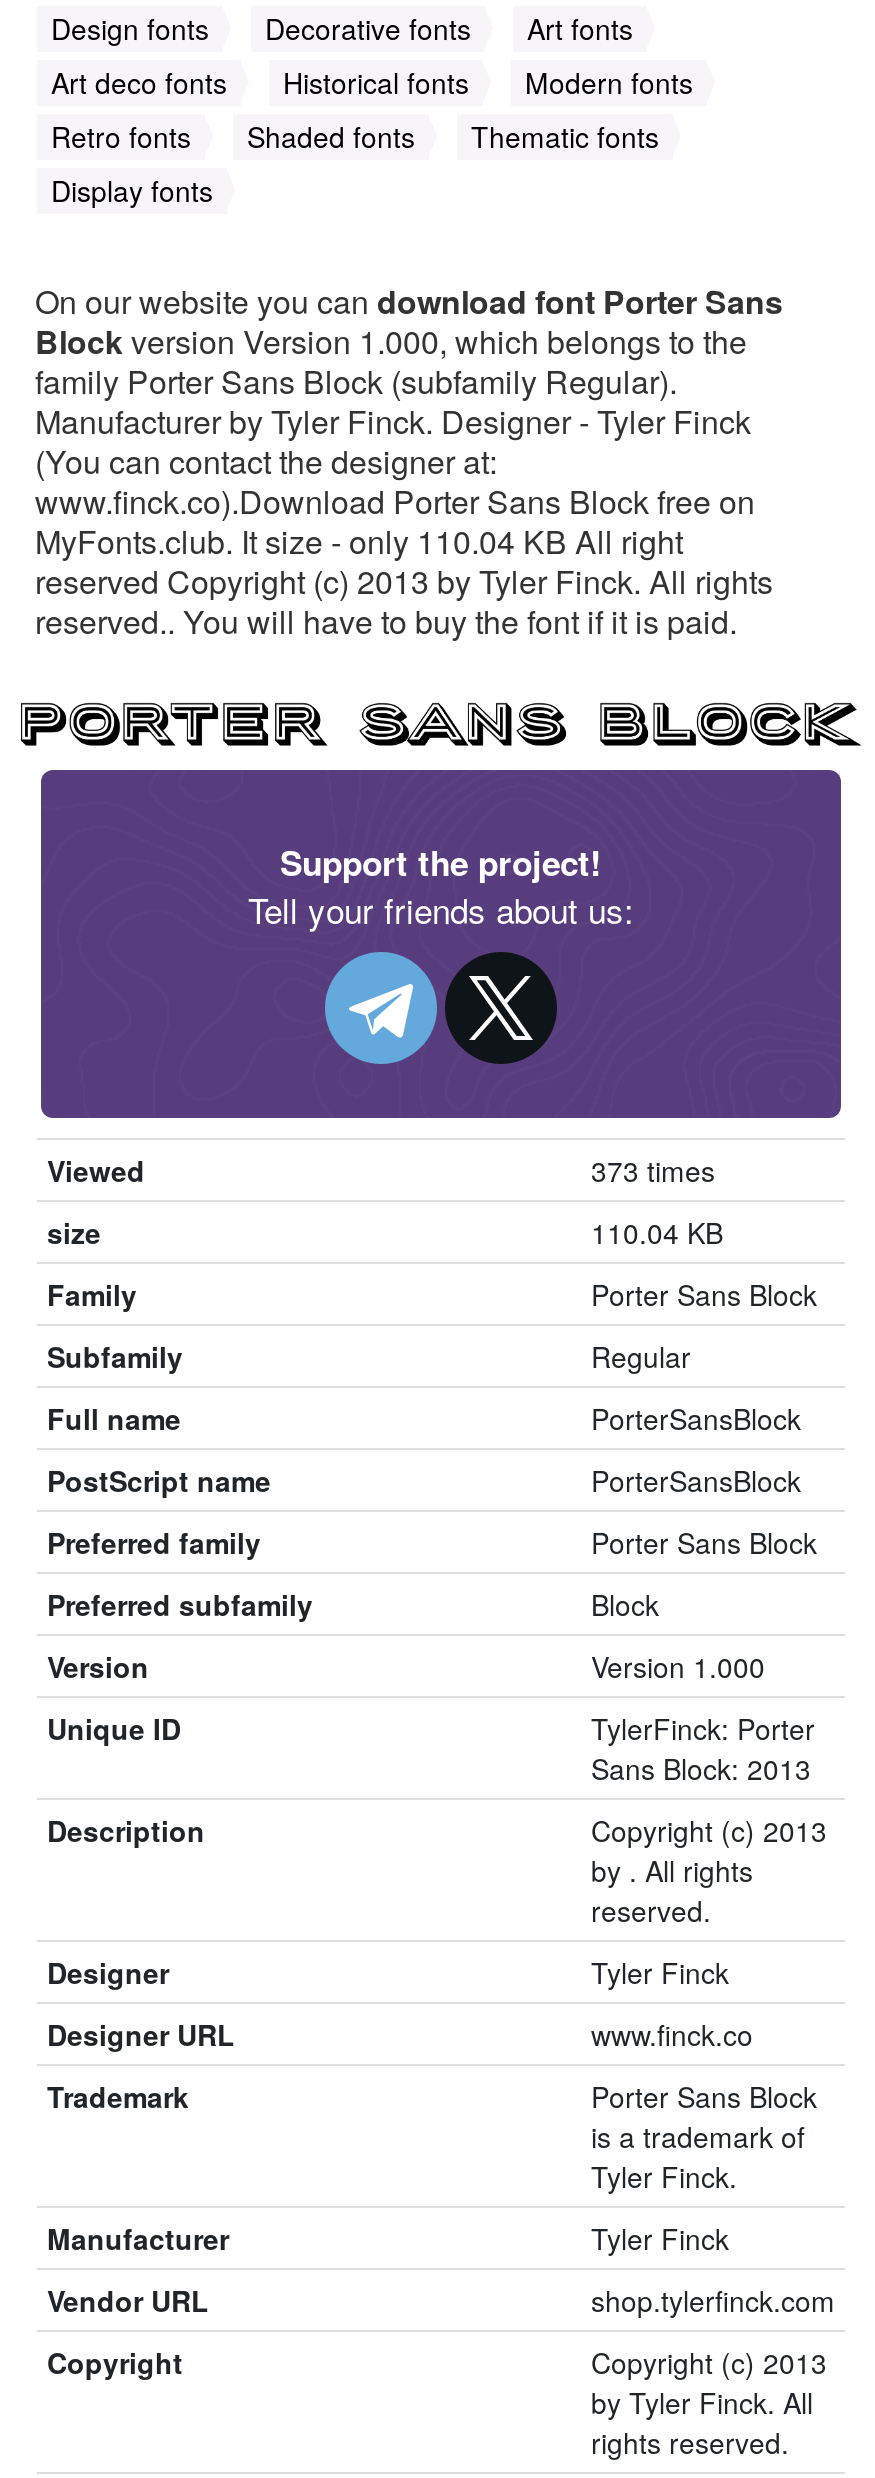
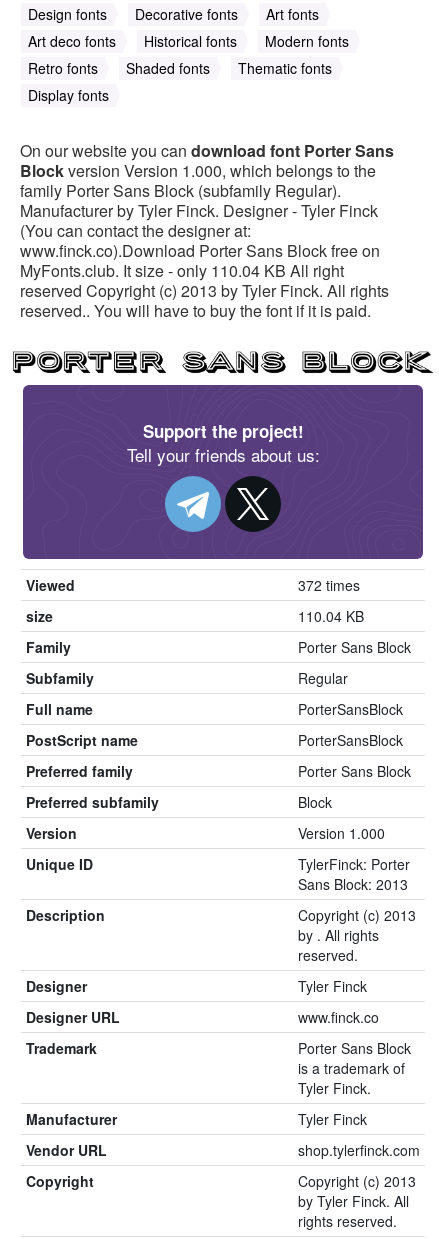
[591,1151,715,1191] 373 times -> [298,575,360,595] 372 times

